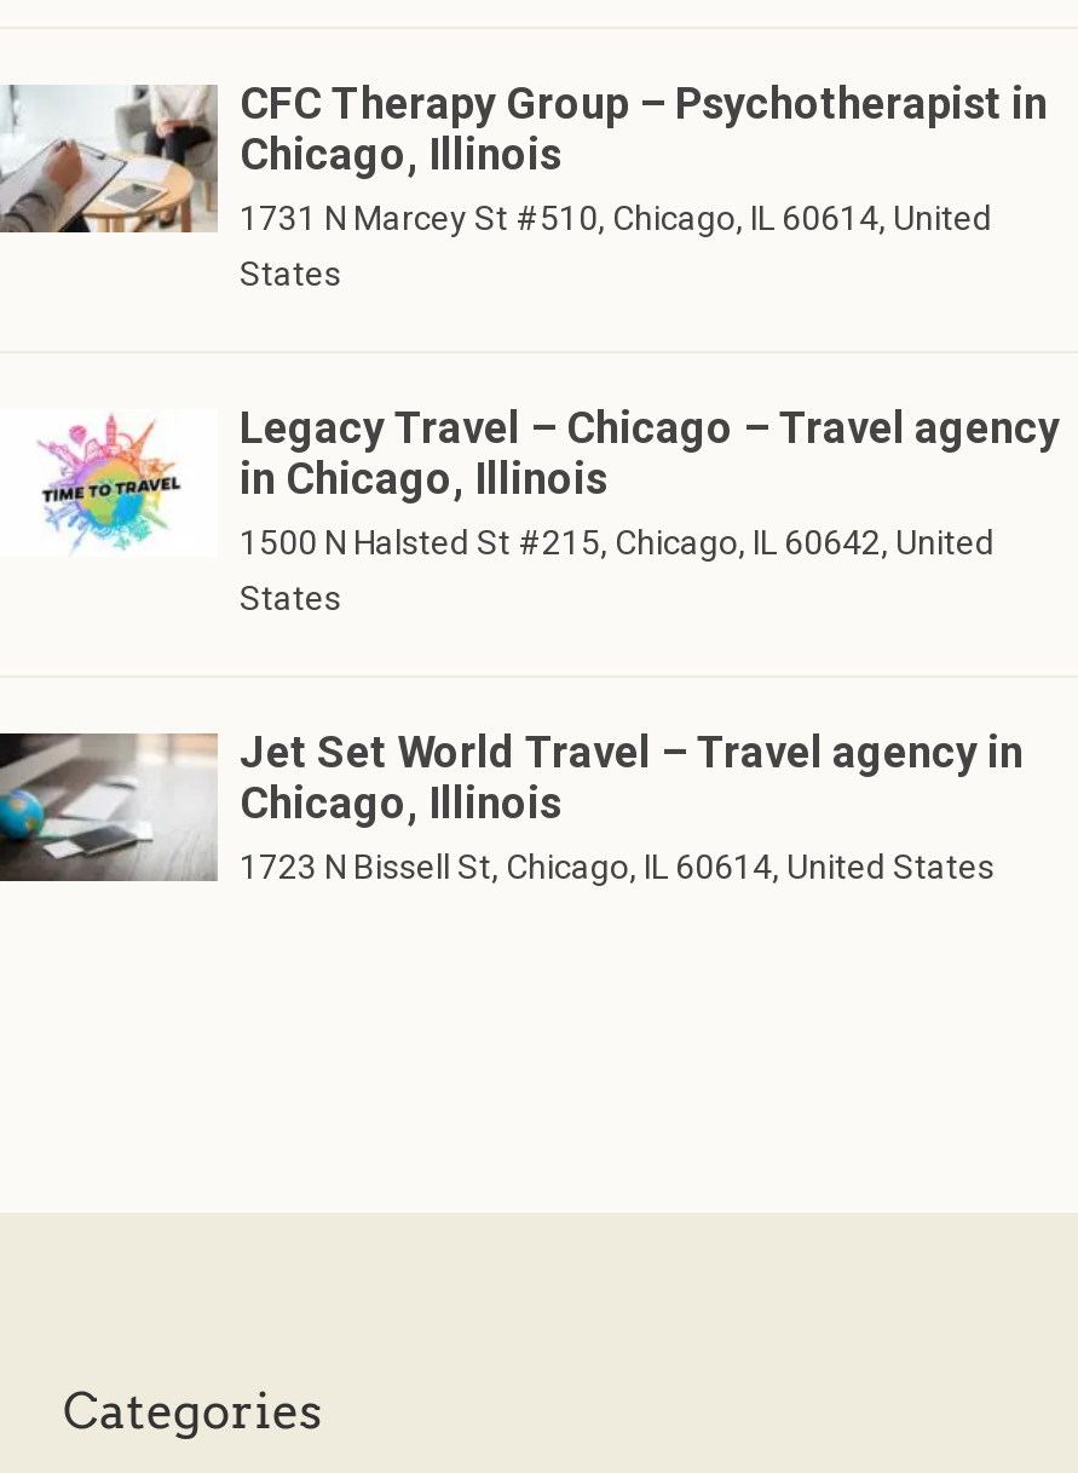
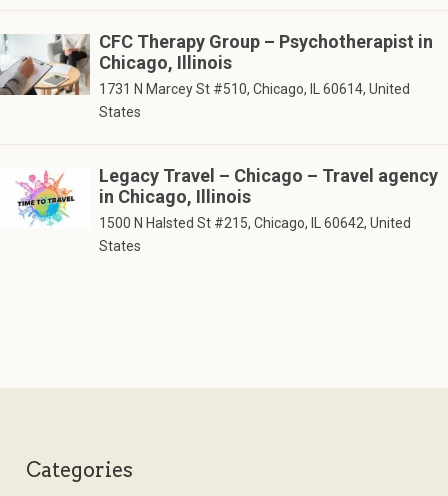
[7,725,1024,885] [image] | Jet Set World Travel – Travel agency in | Chicago, Illinois | 1723 N Bissell St, Chicago, IL 60614, United States -> none

